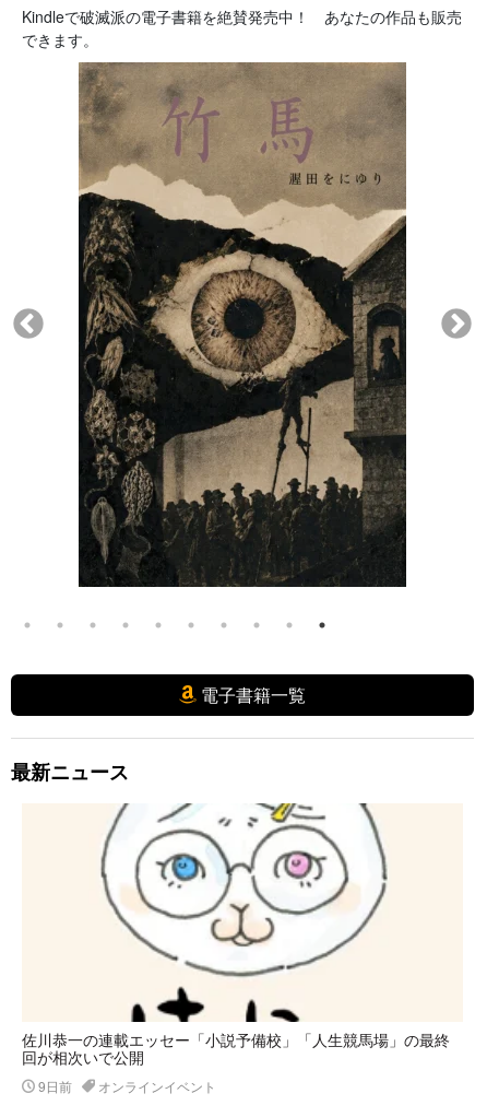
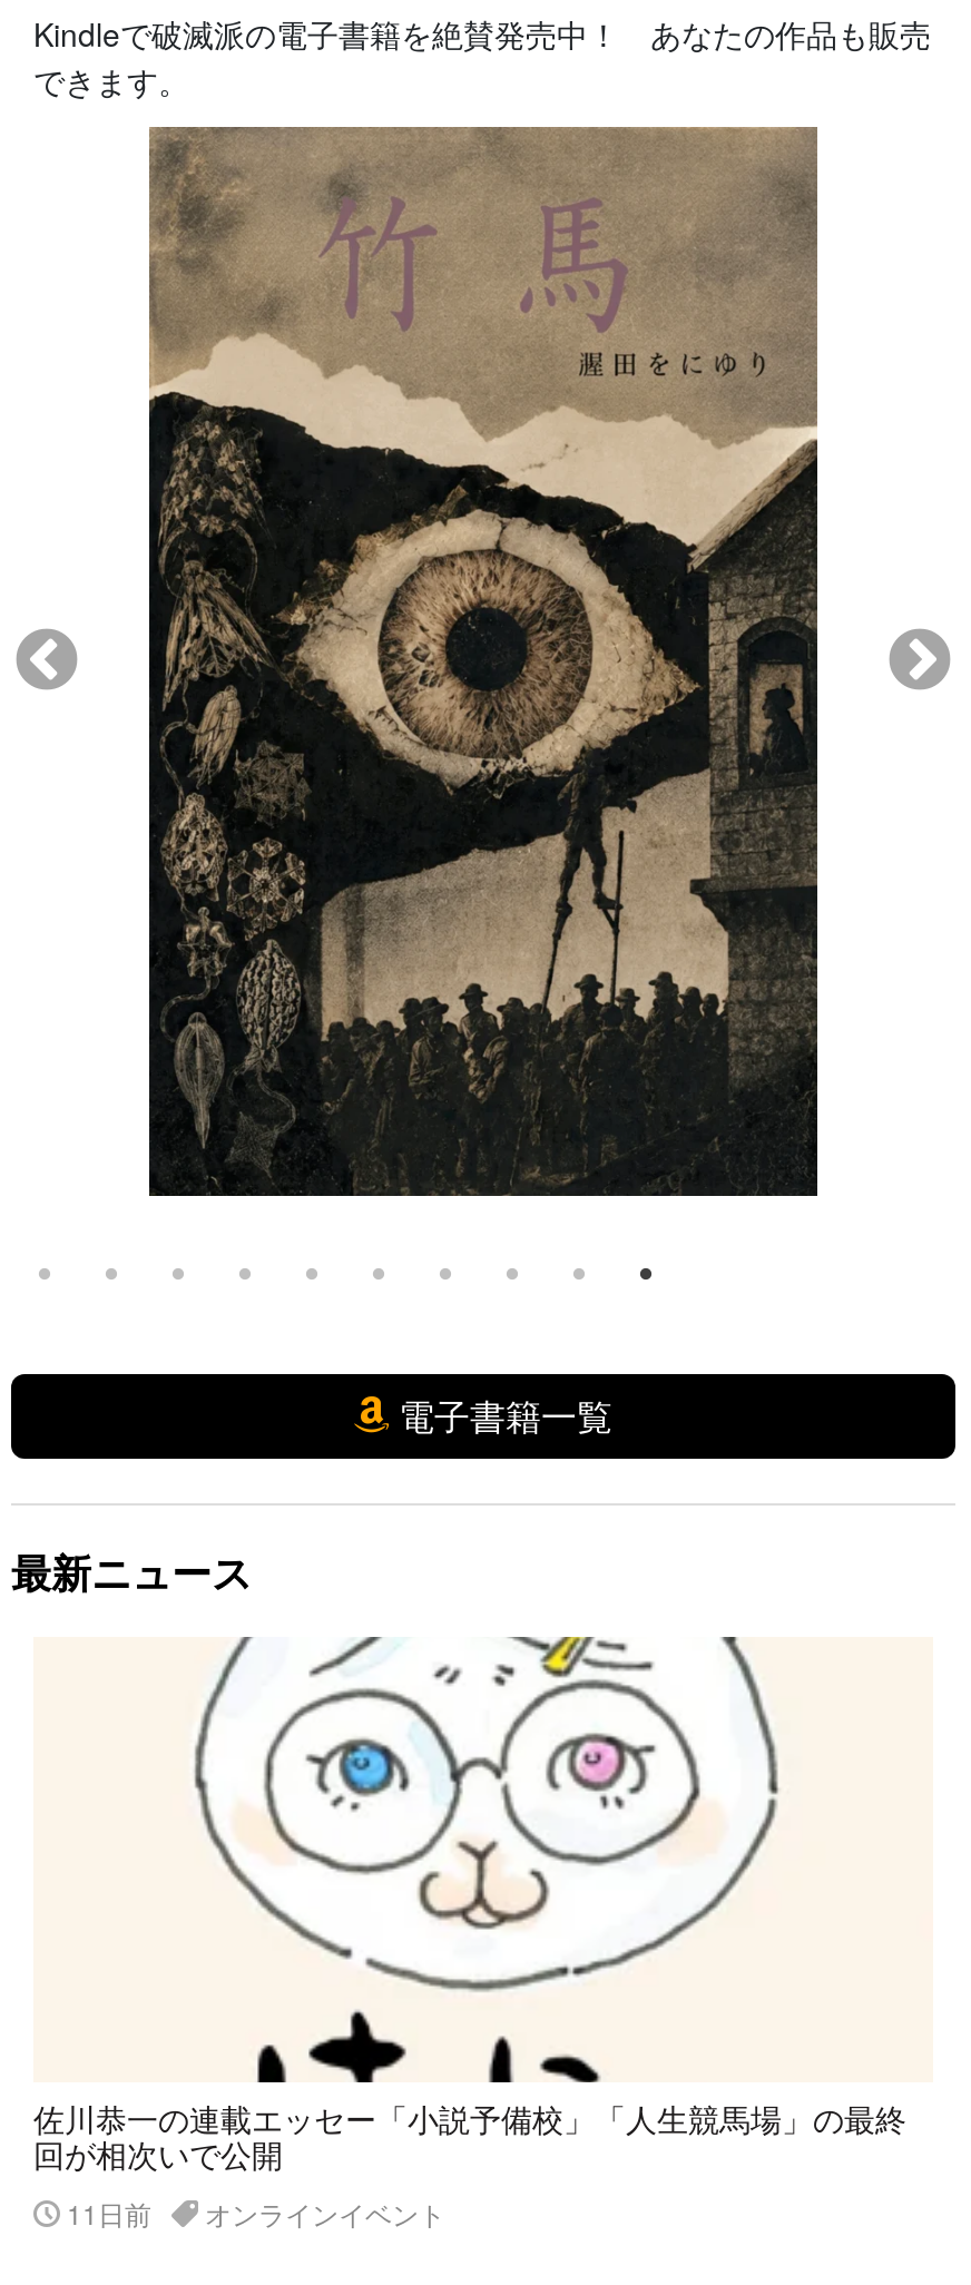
[35,1077,216,1095] 9日前 オンラインイベント -> [60,2194,445,2232] 11日前 オンラインイベント

